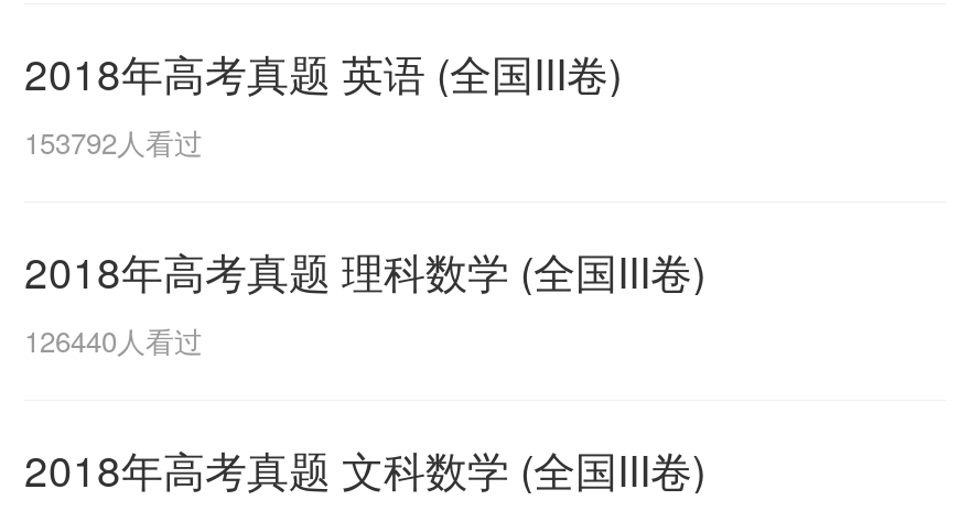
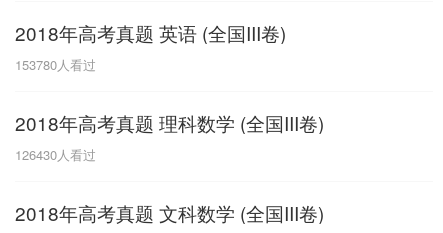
[24,121,203,163] 153792人看过 -> [15,55,96,74] 153780人看过
[24,319,203,361] 126440人看过 -> [15,145,96,164] 126430人看过

